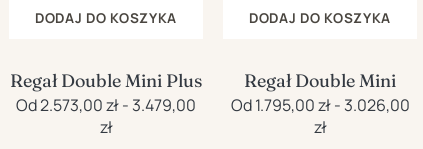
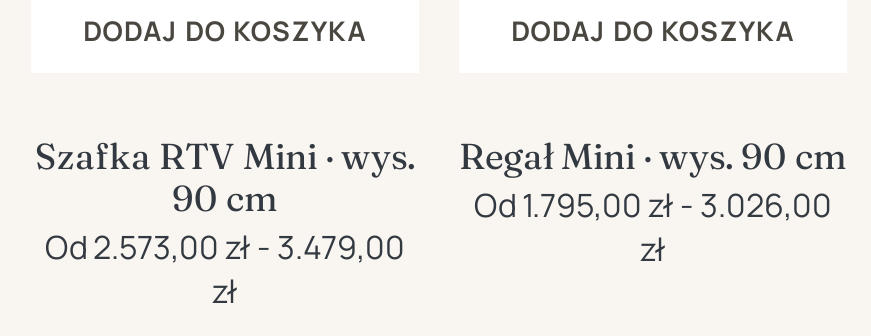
[10,69,202,92] Regał Double Mini Plus -> [35,133,415,221] Szafka RTV Mini · wys. | 90 cm
[244,69,396,92] Regał Double Mini -> [459,133,847,179] Regał Mini · wys. 90 cm

